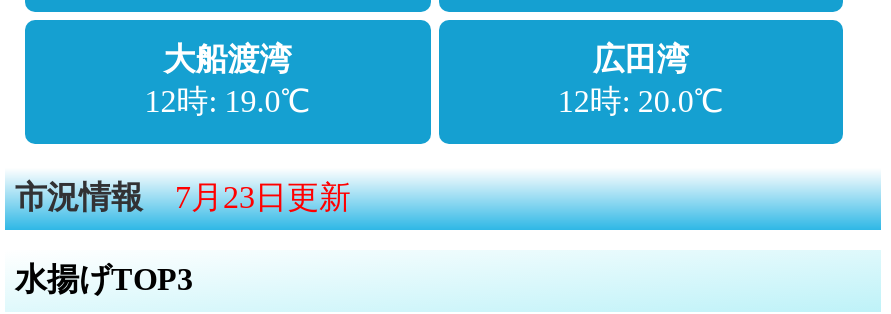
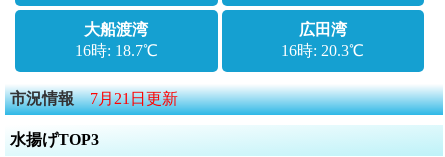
[145,84,311,118] 12時: 19.0℃ -> [75,42,158,59] 16時: 18.7℃
[558,84,724,118] 12時: 20.0℃ -> [281,42,364,59] 16時: 20.3℃
[15,180,351,214] 市況情報 7月23日更新 -> [10,90,178,107] 市況情報 7月21日更新

